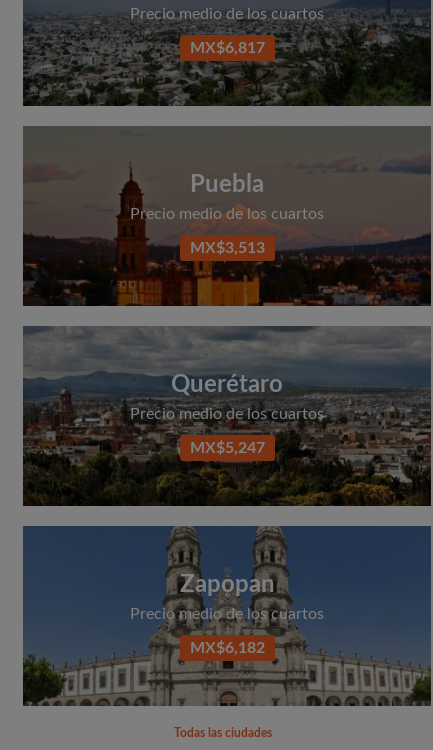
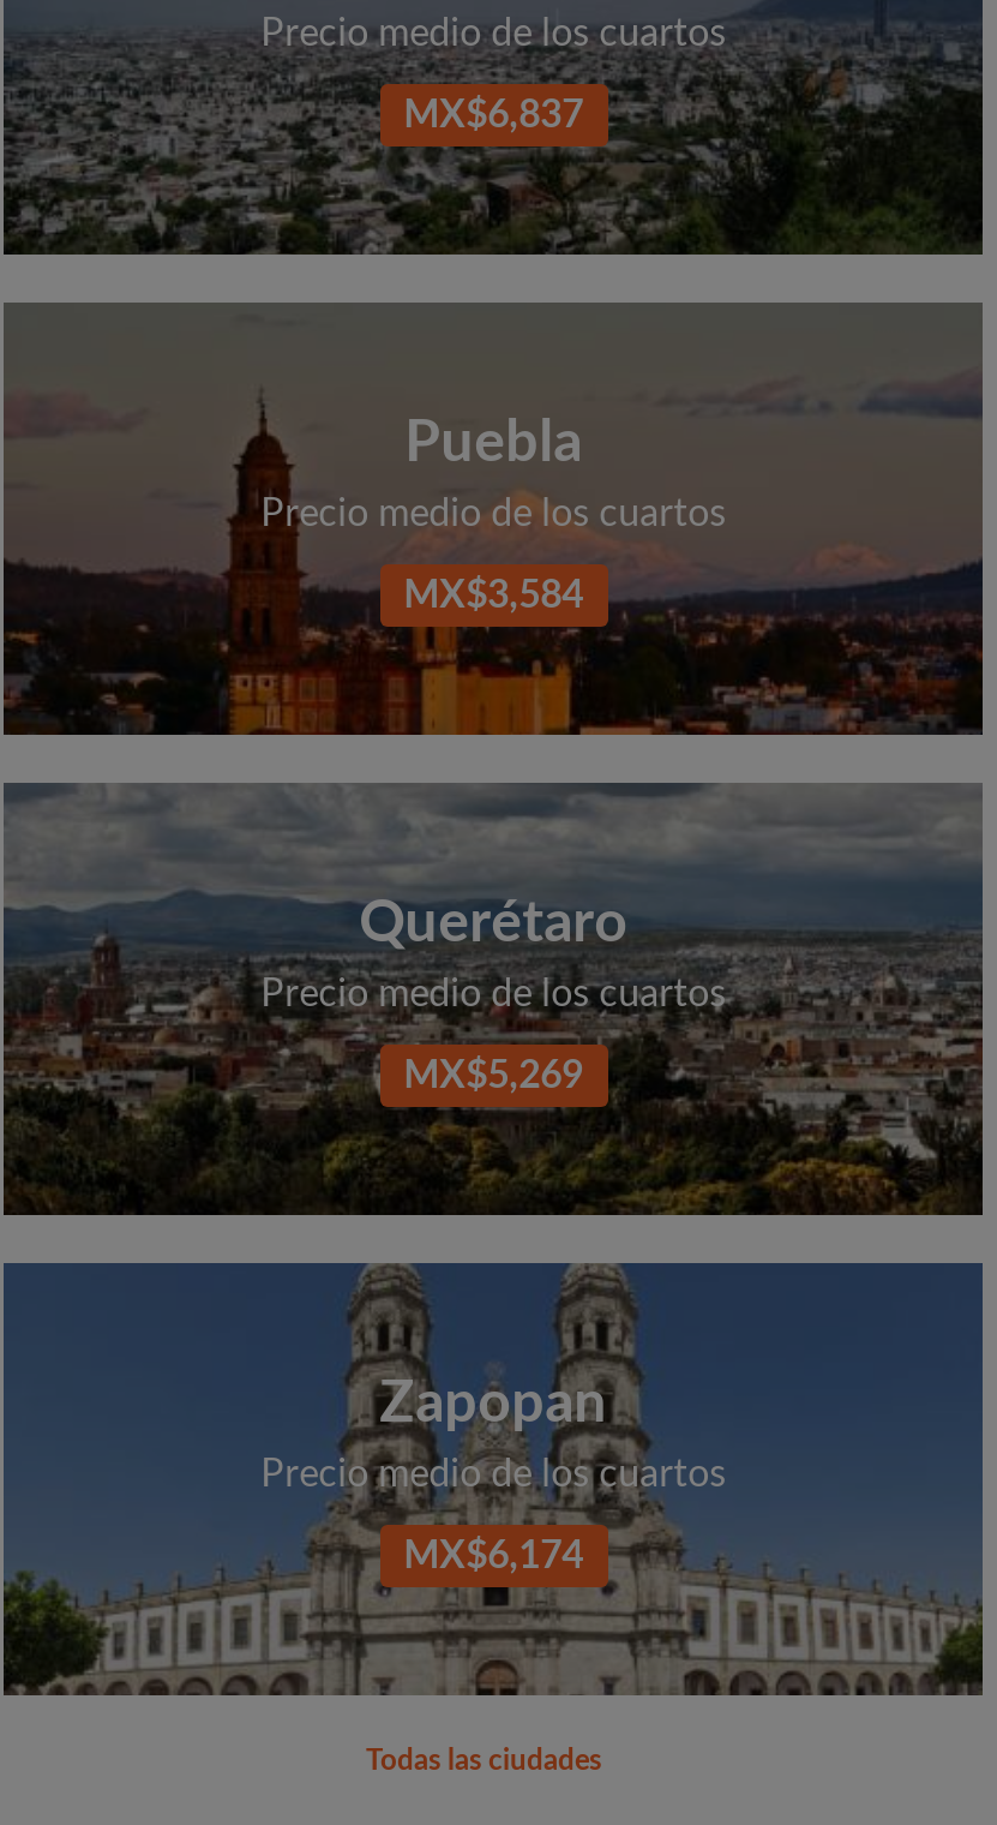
[190,40,265,56] MX$6,817 -> [403,96,583,134] MX$6,837
[190,240,265,256] MX$3,513 -> [403,576,583,615] MX$3,584
[190,440,265,456] MX$5,247 -> [403,1057,583,1095] MX$5,269
[190,640,265,656] MX$6,182 -> [403,1537,583,1575] MX$6,174

